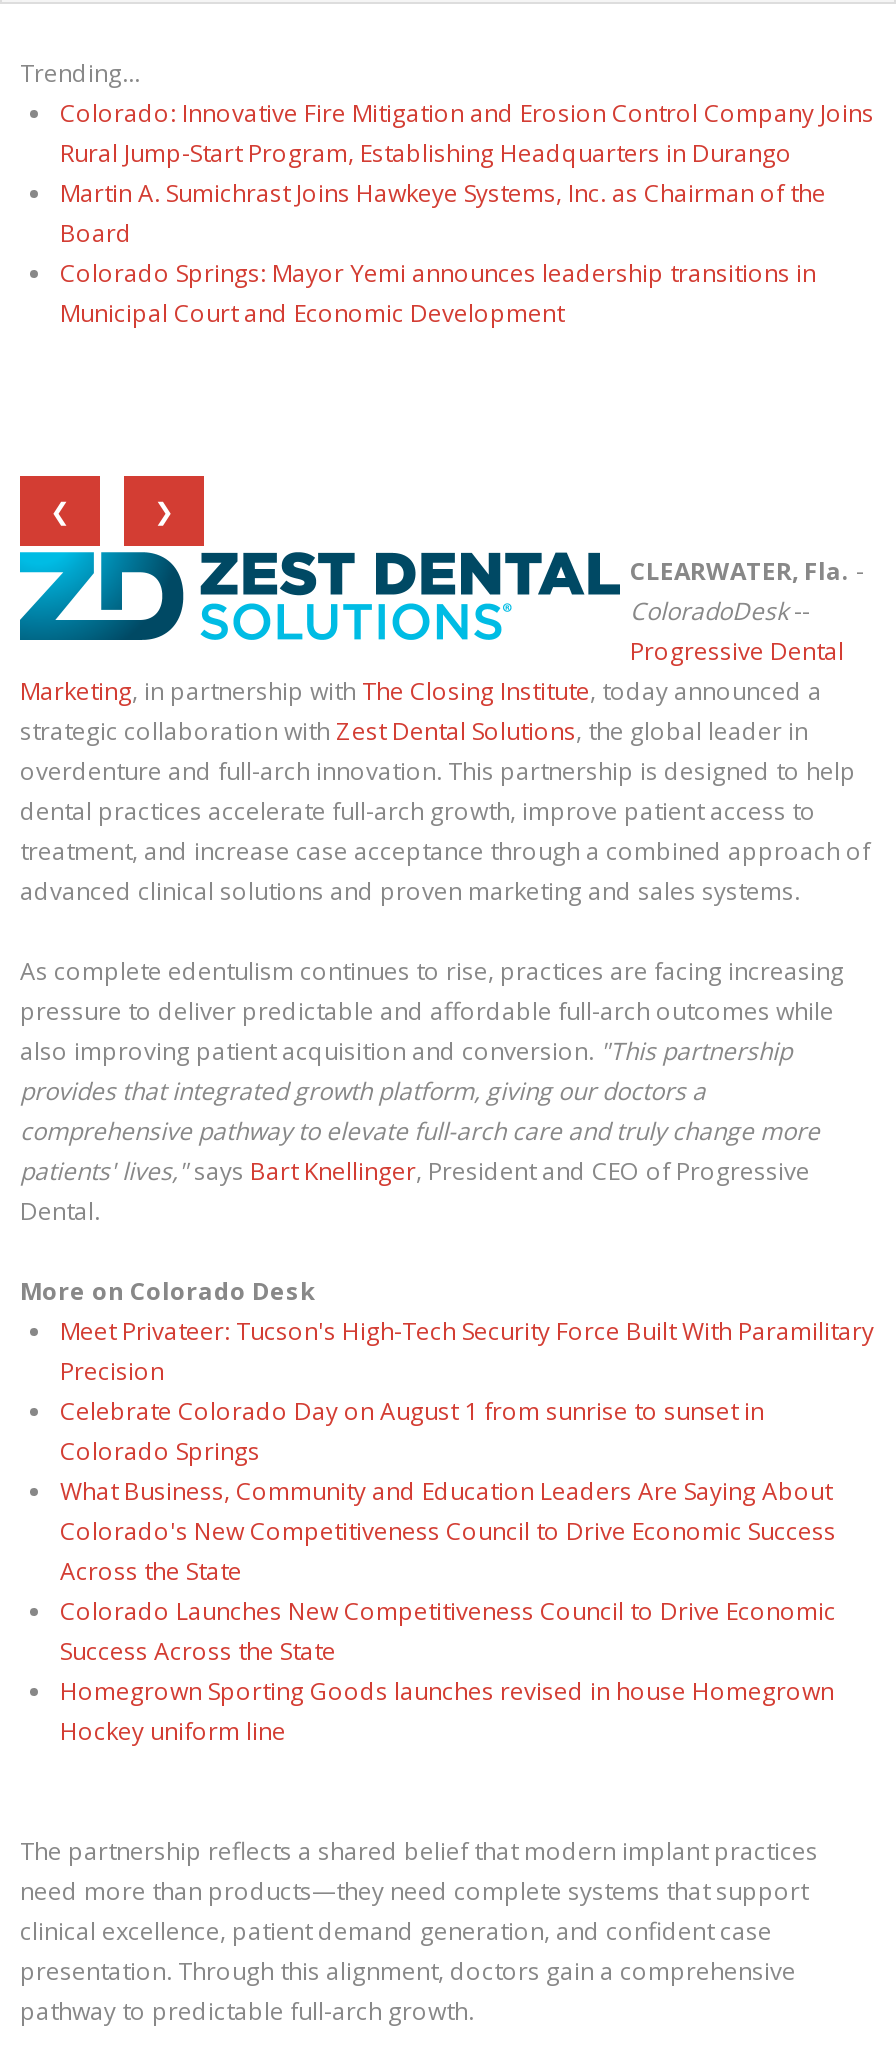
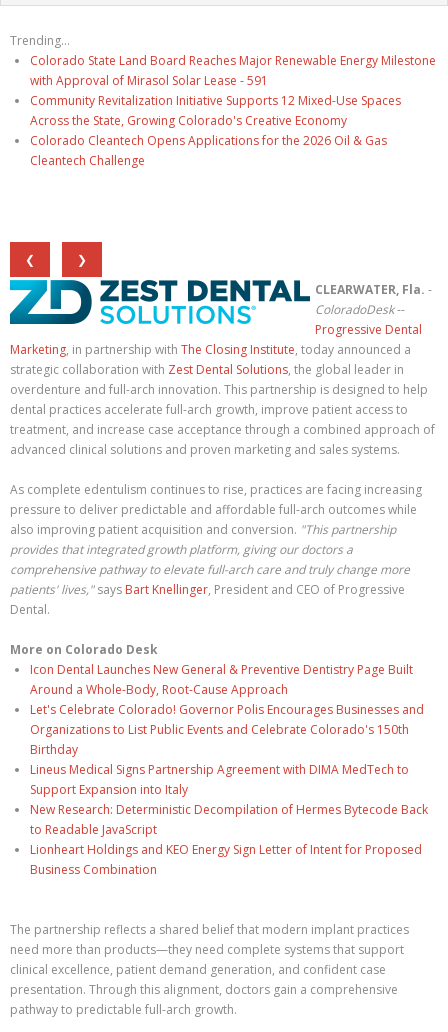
[60,96,874,330] Colorado: Innovative Fire Mitigation and Erosion Control Company Joins | Rural Jump-Start Program, Establishing Headquarters in Durango | Martin A. Sumichrast Joins Hawkeye Systems, Inc. as Chairman of the | Board | Colorado Springs: Mayor Yemi announces leadership transitions in | Municipal Court and Economic Development -> [30,52,436,169] Colorado State Land Board Reaches Major Renewable Energy Milestone | with Approval of Mirasol Solar Lease - 591 | Community Revitalization Initiative Supports 12 Mixed-Use Spaces | Across the State, Growing Colorado's Creative Economy | Colorado Cleantech Opens Applications for the 2026 Oil & Gas | Cleantech Challenge
[60,1314,874,1748] Meet Privateer: Tucson's High-Tech Security Force Built With Paramilitary | Precision | Celebrate Colorado Day on August 1 from sunrise to sunset in | Colorado Springs | What Business, Community and Education Leaders Are Saying About | Colorado's New Competitiveness Council to Drive Economic Success | Across the State | Colorado Launches New Competitiveness Council to Drive Economic | Success Across the State | Homegrown Sporting Goods launches revised in house Homegrown | Hockey uniform line -> [30,661,428,878] Icon Dental Launches New General & Preventive Dentistry Page Built | Around a Whole-Body, Root-Cause Approach | Let's Celebrate Colorado! Governor Polis Encourages Businesses and | Organizations to List Public Events and Celebrate Colorado's 150th | Birthday | Lineus Medical Signs Partnership Agreement with DIMA MedTech to | Support Expansion into Italy | New Research: Deterministic Decompilation of Hermes Bytecode Back | to Readable JavaScript | Lionheart Holdings and KEO Energy Sign Letter of Intent for Proposed | Business Combination

